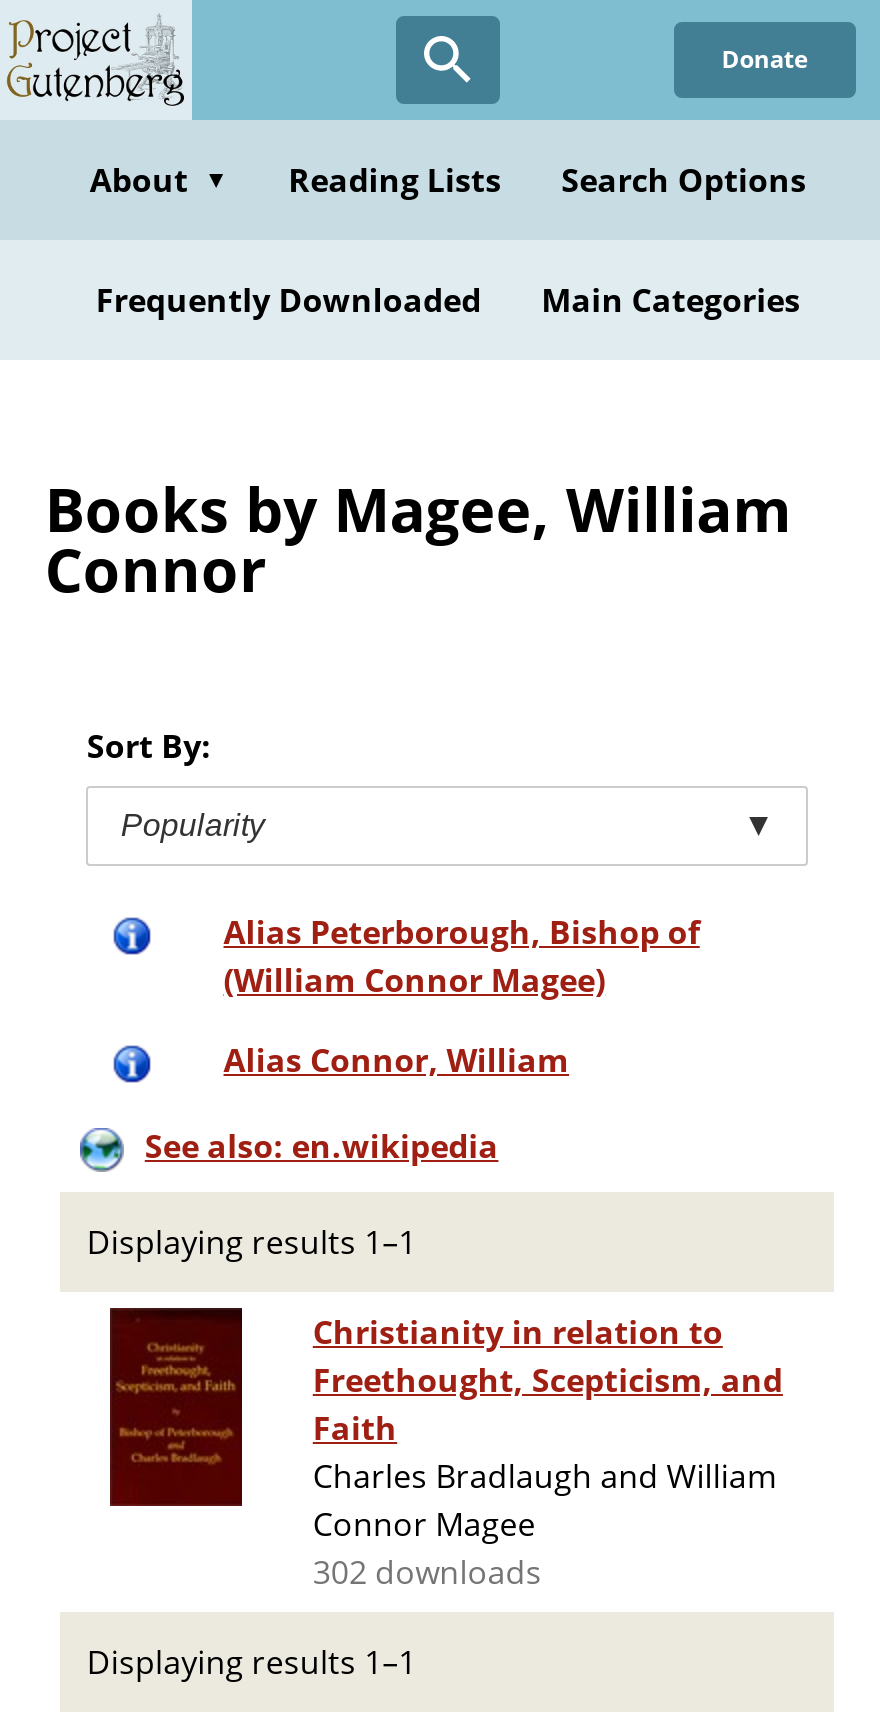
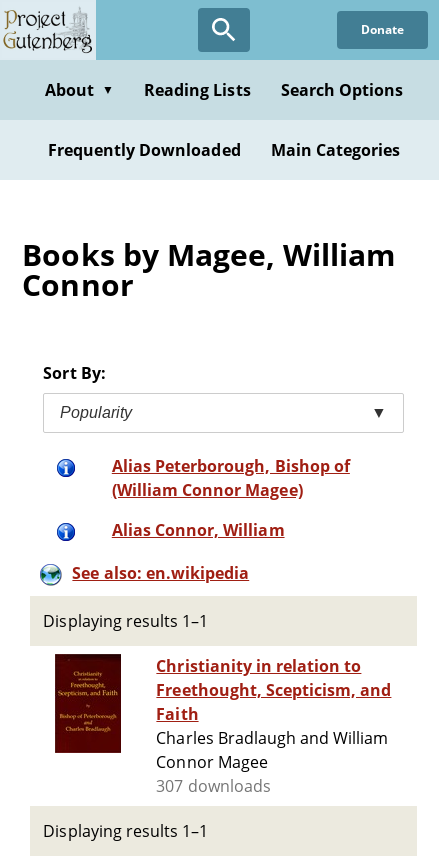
[313,1550,542,1594] 302 downloads -> [156,775,271,797] 307 downloads

